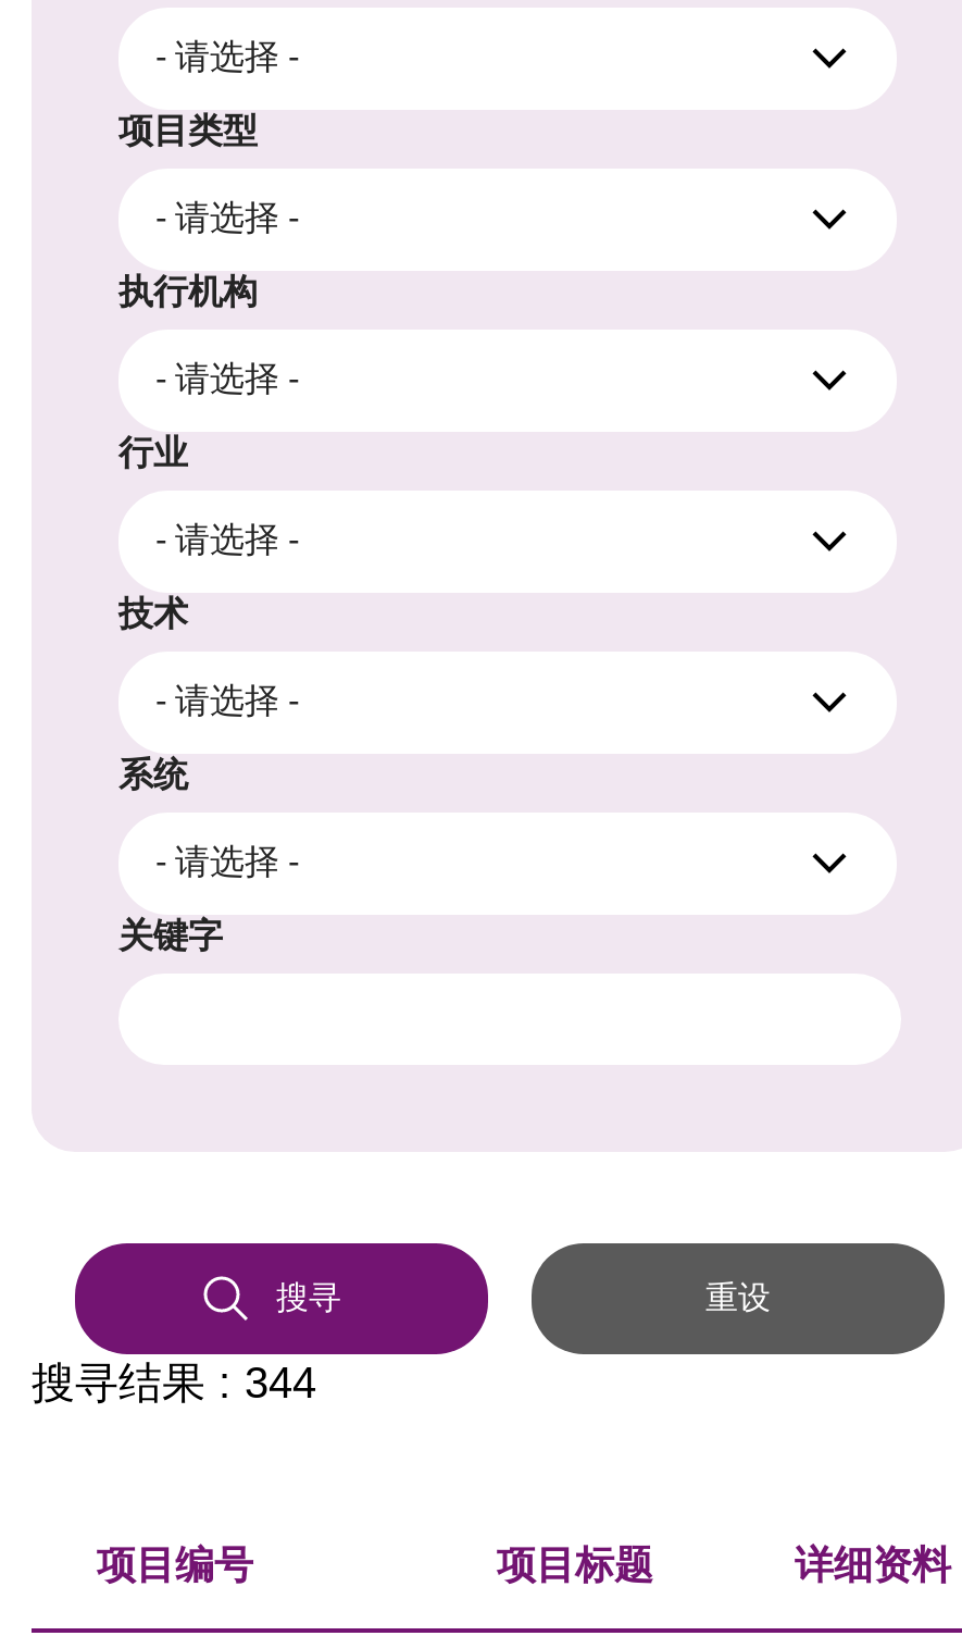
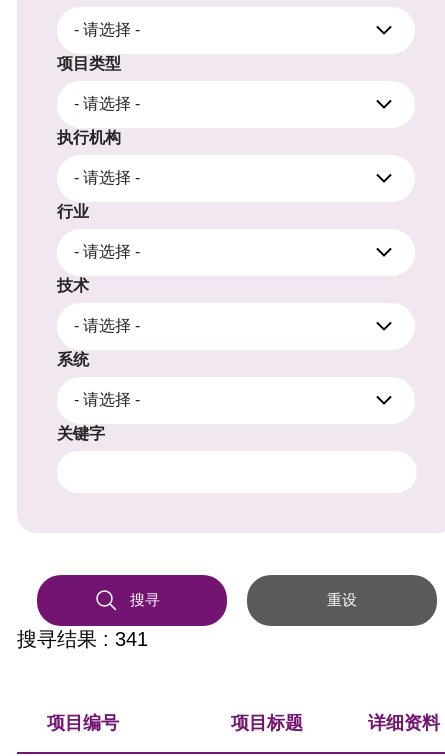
[32,1358,316,1405] 搜寻结果 : 344 -> [17,627,148,649] 搜寻结果 : 341

